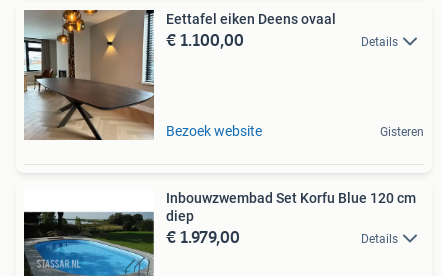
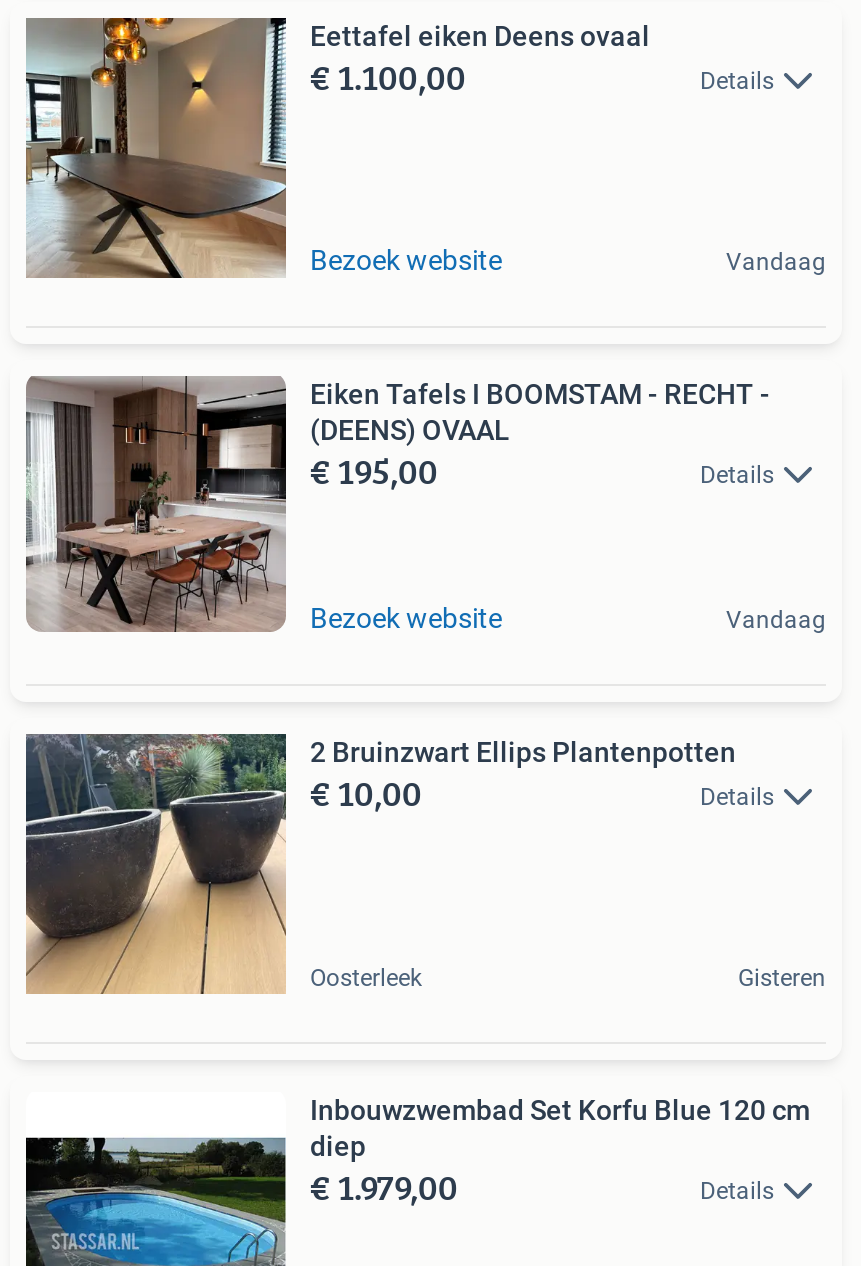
none -> [24,374,774,634] [image] | Eiken Tafels I BOOMSTAM - RECHT - | (DEENS) OVAAL | € 195,00 | Details
none -> [26,732,774,994] [image] | 2 Bruinzwart Ellips Plantenpotten | € 10,00 | Details
none -> [310,601,826,633] Bezoek website | Vandaag
none -> [310,963,422,991] Oosterleek
none -> [726,247,826,275] Vandaag

